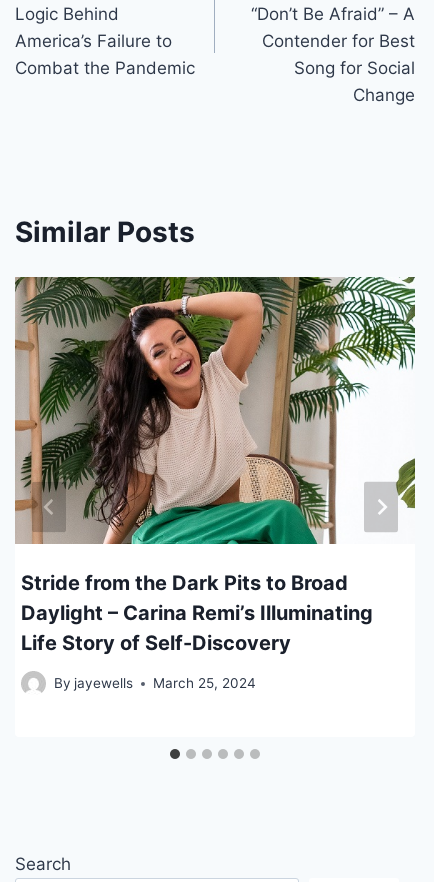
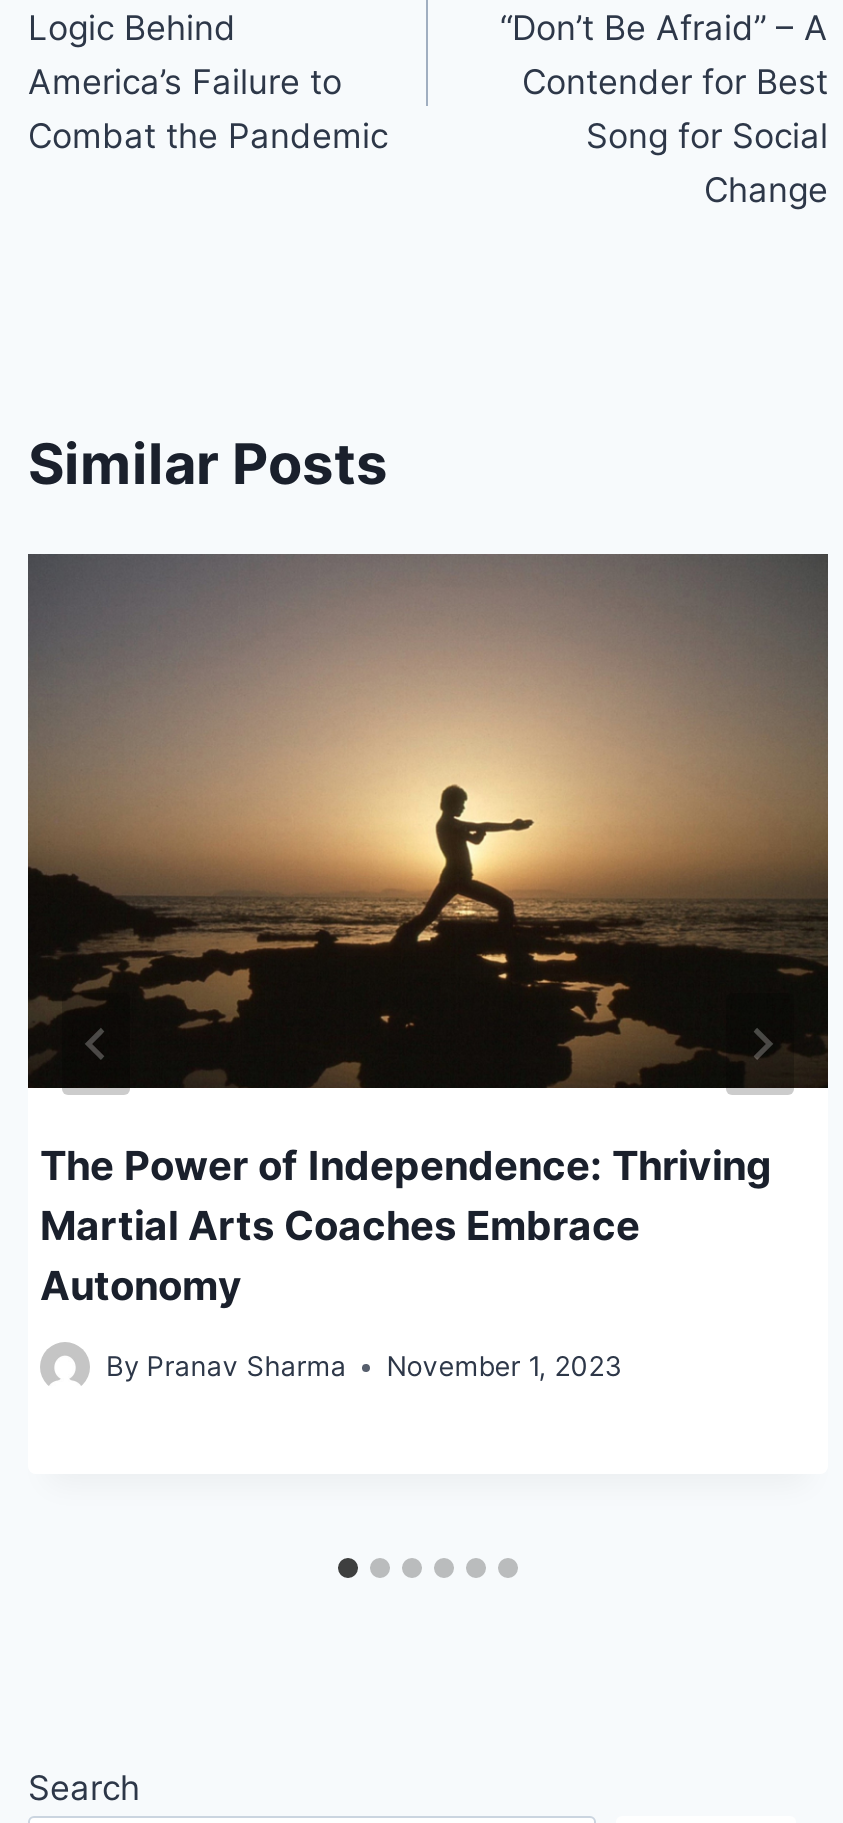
[14,276,416,655] [image] | Stride from the Dark Pits to Broad | Daylight – Carina Remi’s Illuminating | Life Story of Self-Discovery -> [26,552,830,1310] [image] | The Power of Independence: Thriving | Martial Arts Coaches Embrace | Autonomy
[54,675,256,691] By jayewells | March 25, 2024 -> [106,1351,622,1383] By Pranav Sharma | November 1, 2023

